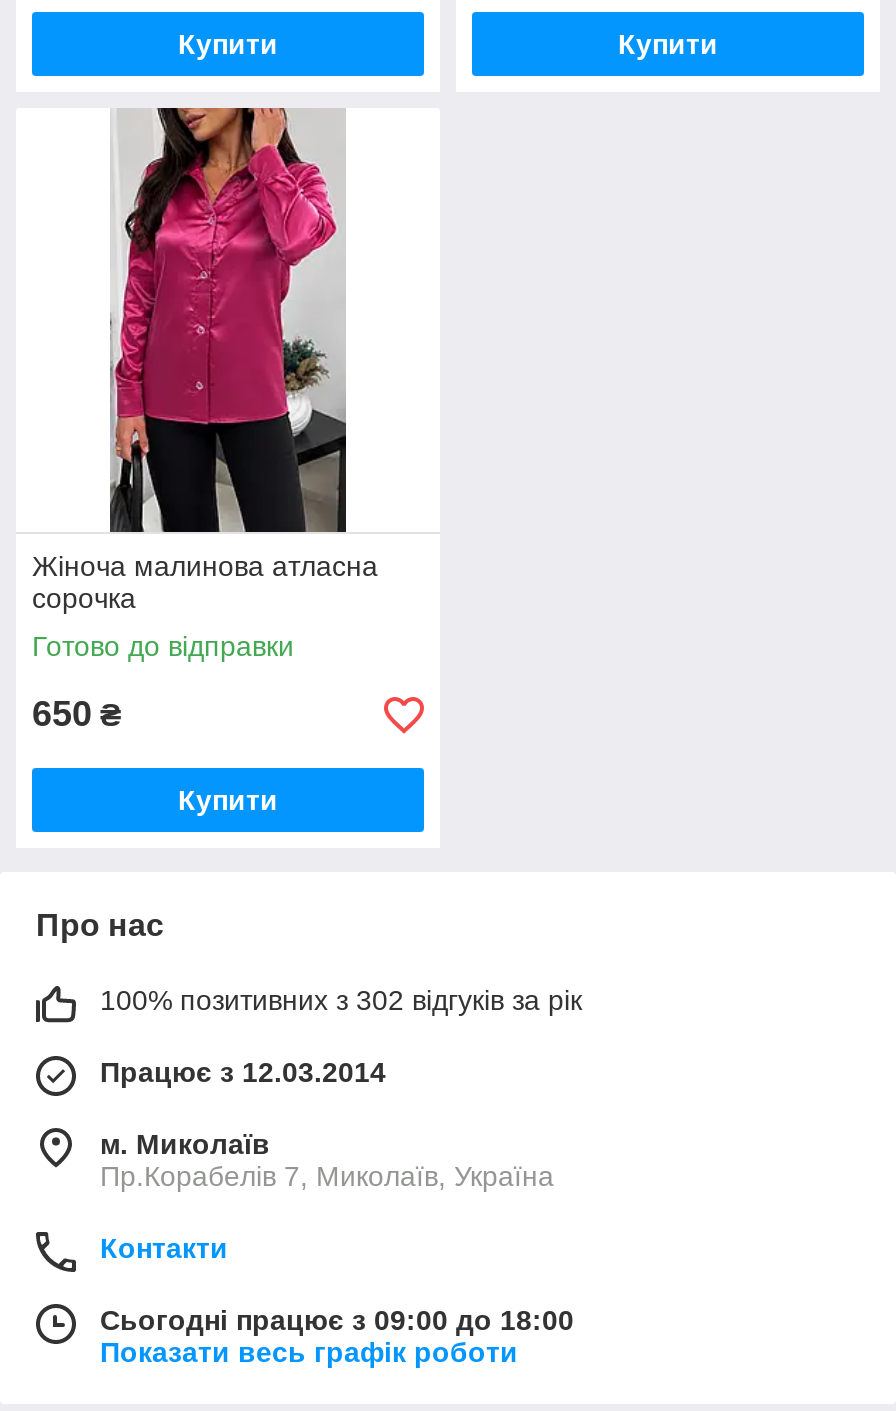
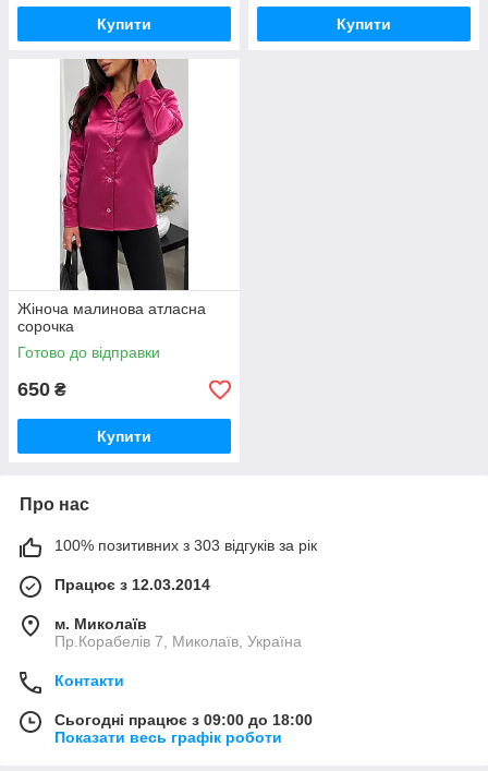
[100,985,582,1017] 100% позитивних з 302 відгуків за рік -> [54,537,317,554] 100% позитивних з 303 відгуків за рік

